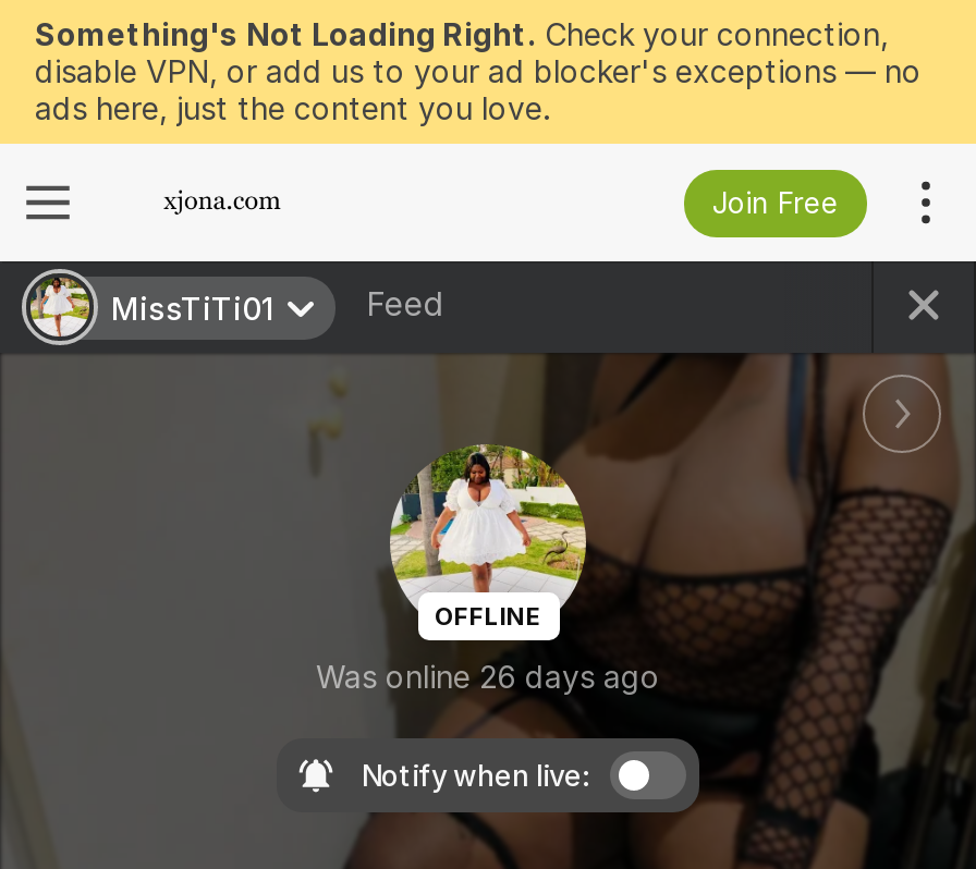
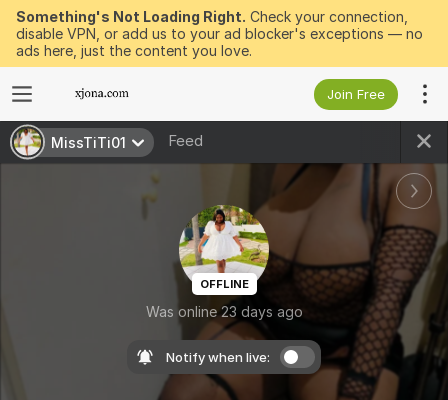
[316,657,660,694] Was online 26 days ago -> [145,302,302,319] Was online 23 days ago

